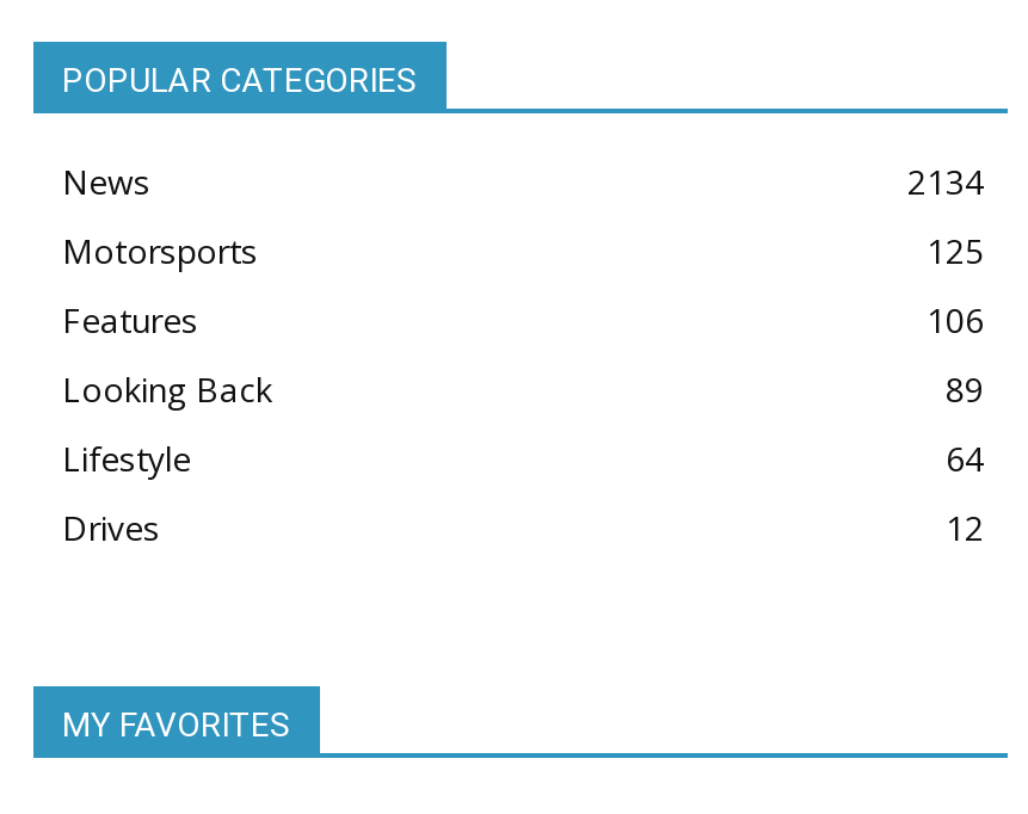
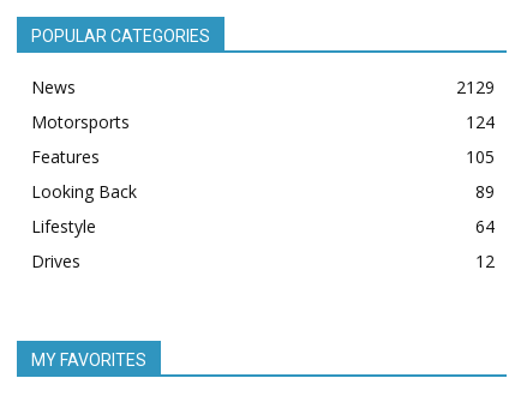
[907,158,984,203] 2134 -> [456,75,495,98] 2129
[927,227,984,272] 125 -> [466,110,495,133] 124
[927,296,984,341] 106 -> [466,145,495,167] 105

